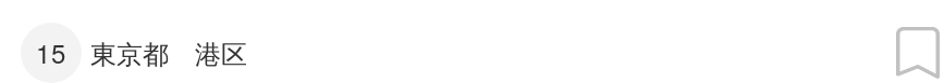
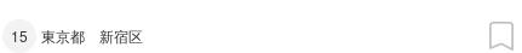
[90,34,247,71] 東京都港区 -> [41,26,143,46] 東京都新宿区

